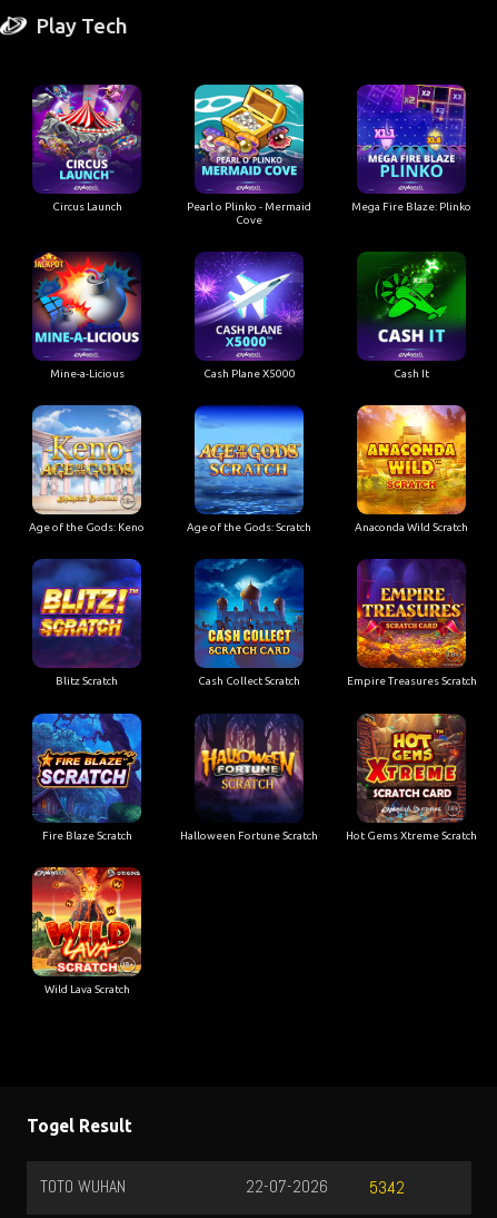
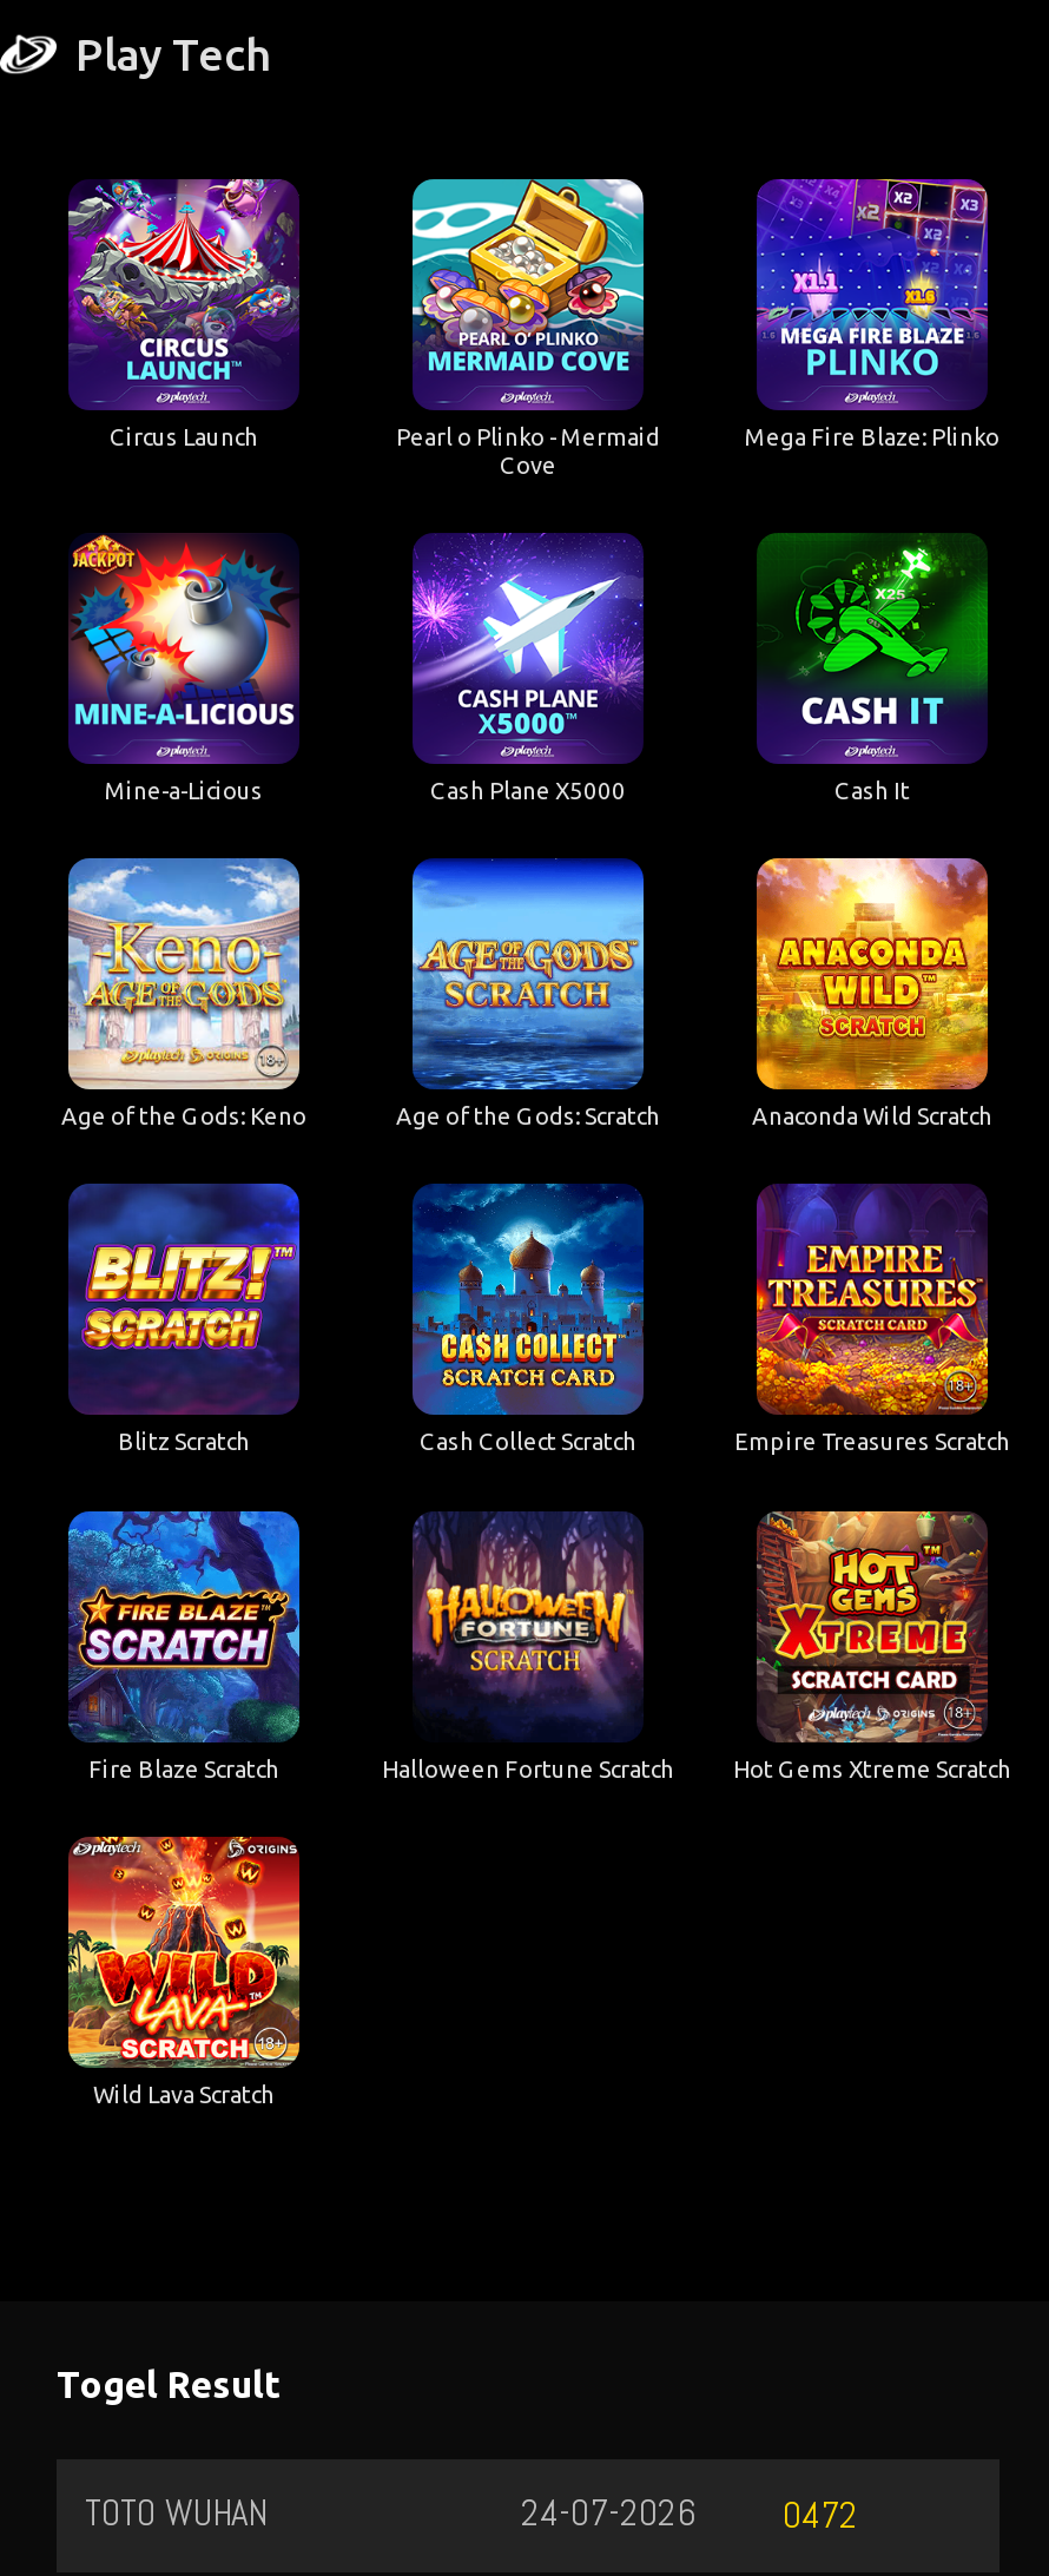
[246,1176,328,1199] 22-07-2026 -> [521,2491,695,2538] 24-07-2026
[369,1177,405,1199] 5342 -> [783,2492,858,2539] 0472

